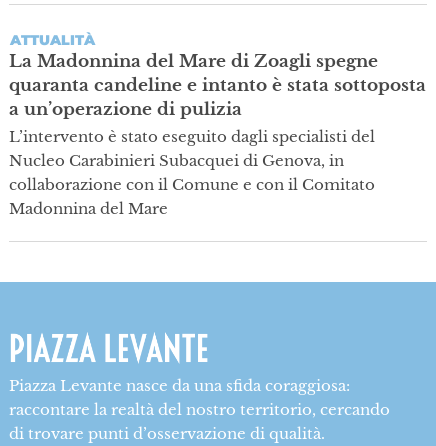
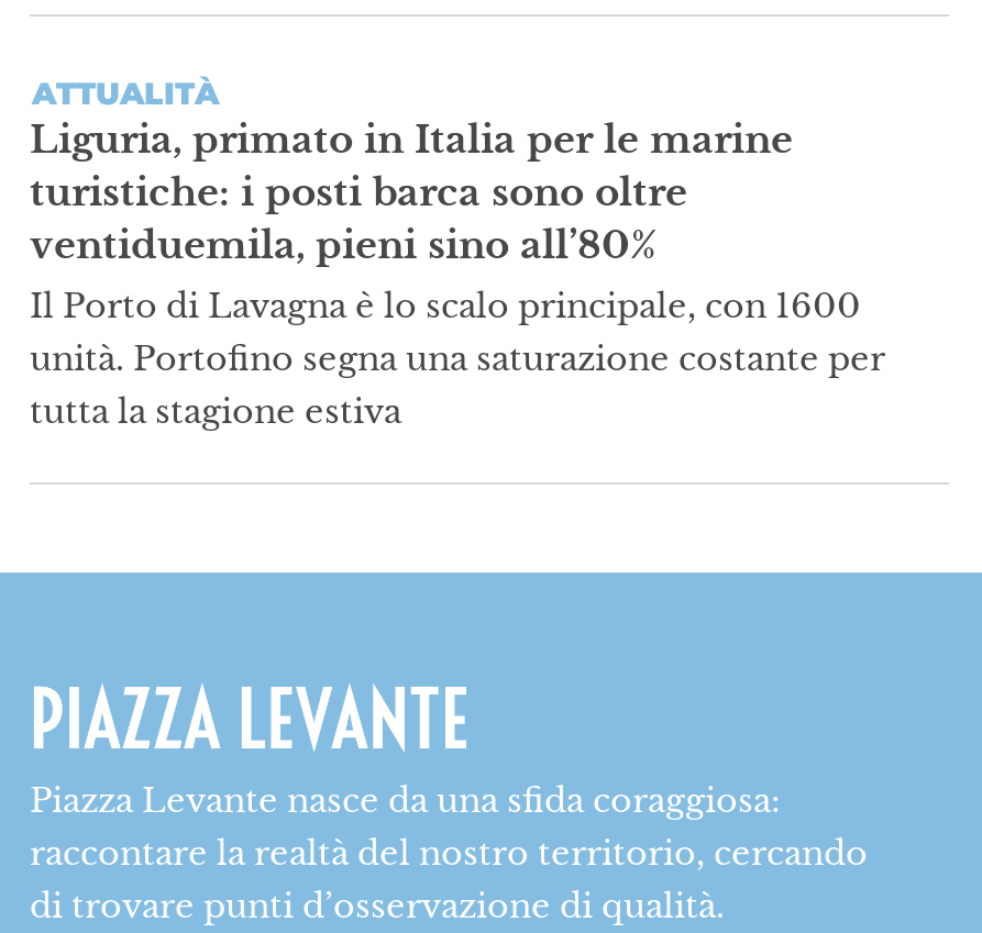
[9,51,426,218] La Madonnina del Mare di Zoagli spegne | quaranta candeline e intanto è stata sottoposta | a un’operazione di pulizia | L’intervento è stato eseguito dagli specialisti del | Nucleo Carabinieri Subacquei di Genova, in | collaborazione con il Comune e con il Comitato | Madonnina del Mare -> [30,118,885,432] Liguria, primato in Italia per le marine | turistiche: i posti barca sono oltre | ventiduemila, pieni sino all’80% | Il Porto di Lavagna è lo scalo principale, con 1600 | unità. Portofino segna una saturazione costante per | tutta la stagione estiva

